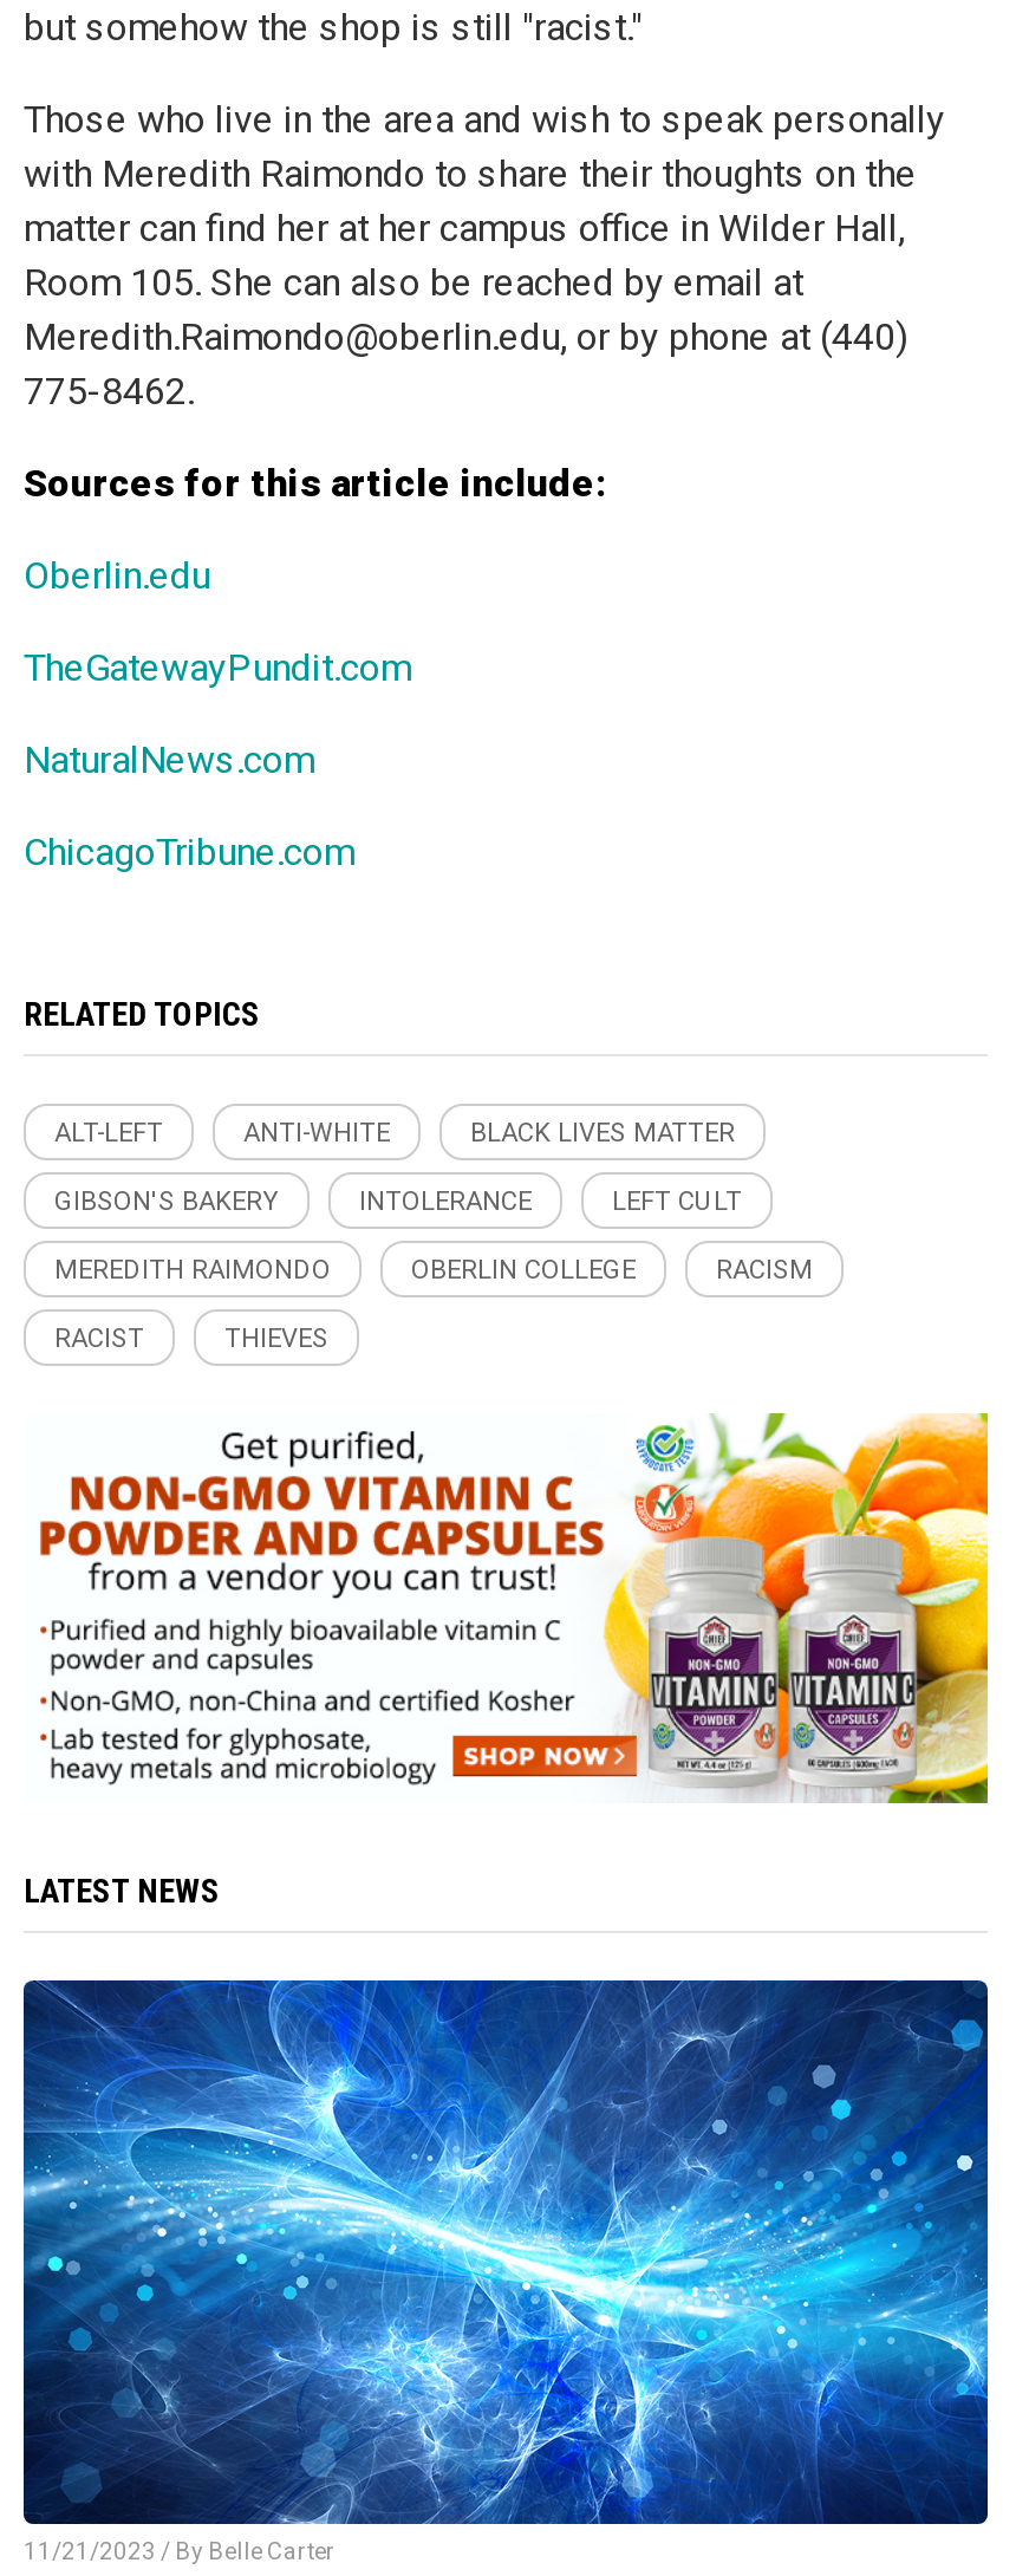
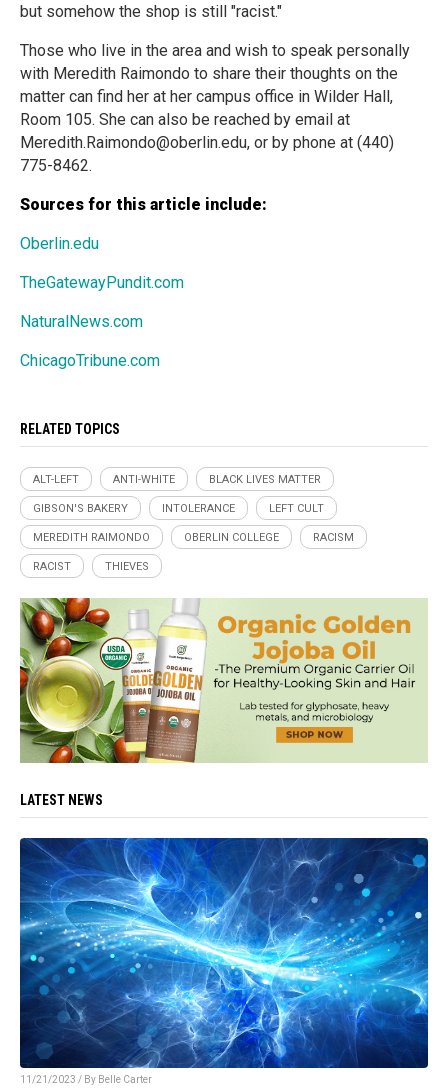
[24,1413,990,1806] [image] -> [19,597,428,764] [image]

